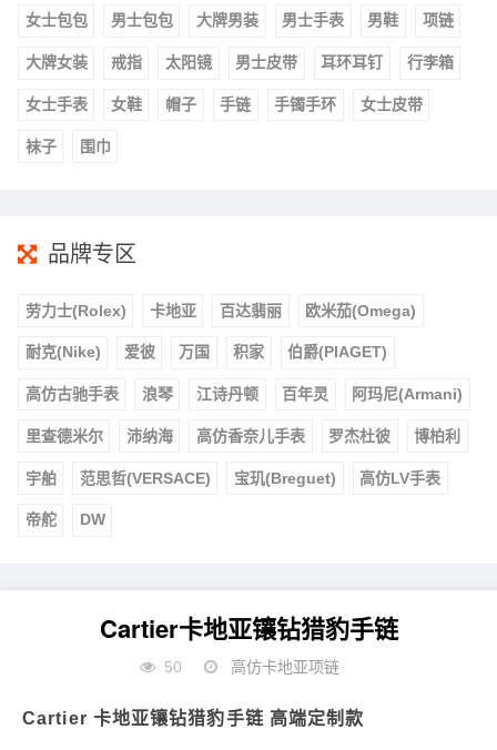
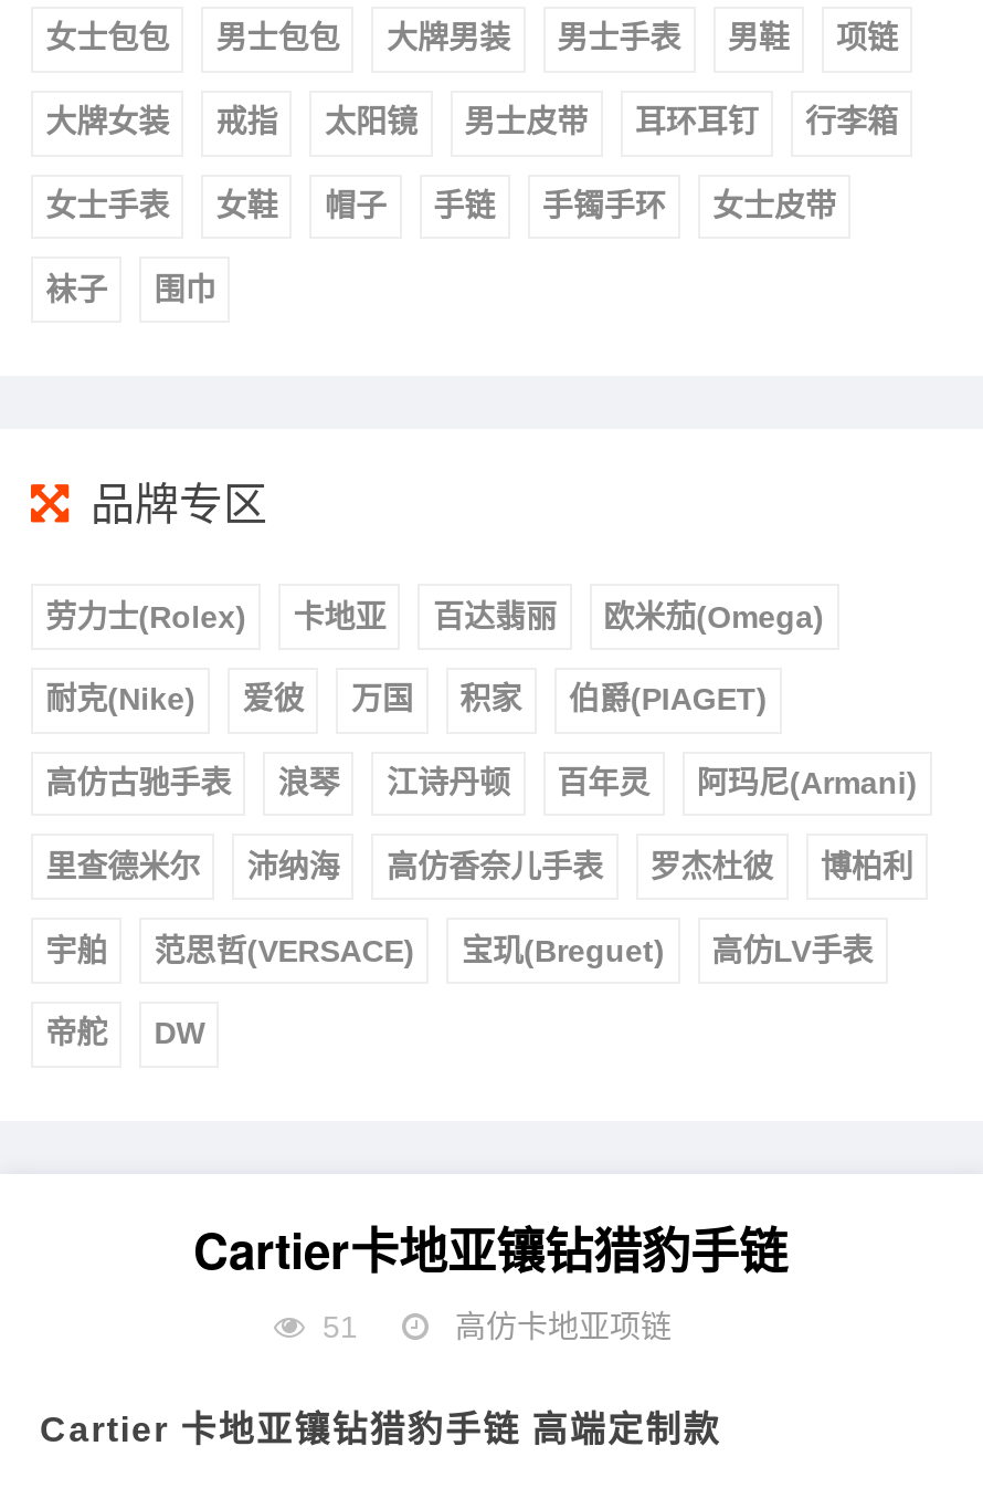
[164,658,182,675] 50 -> [323,1308,358,1344] 51

